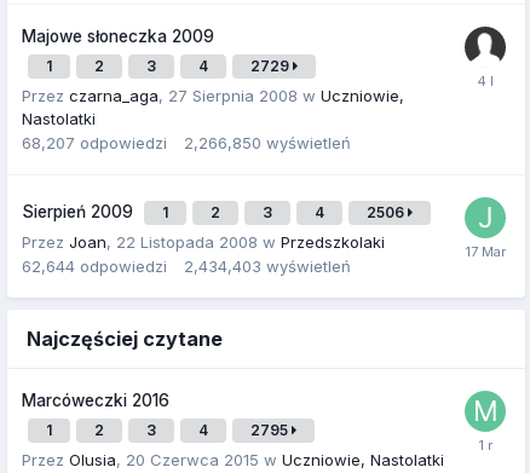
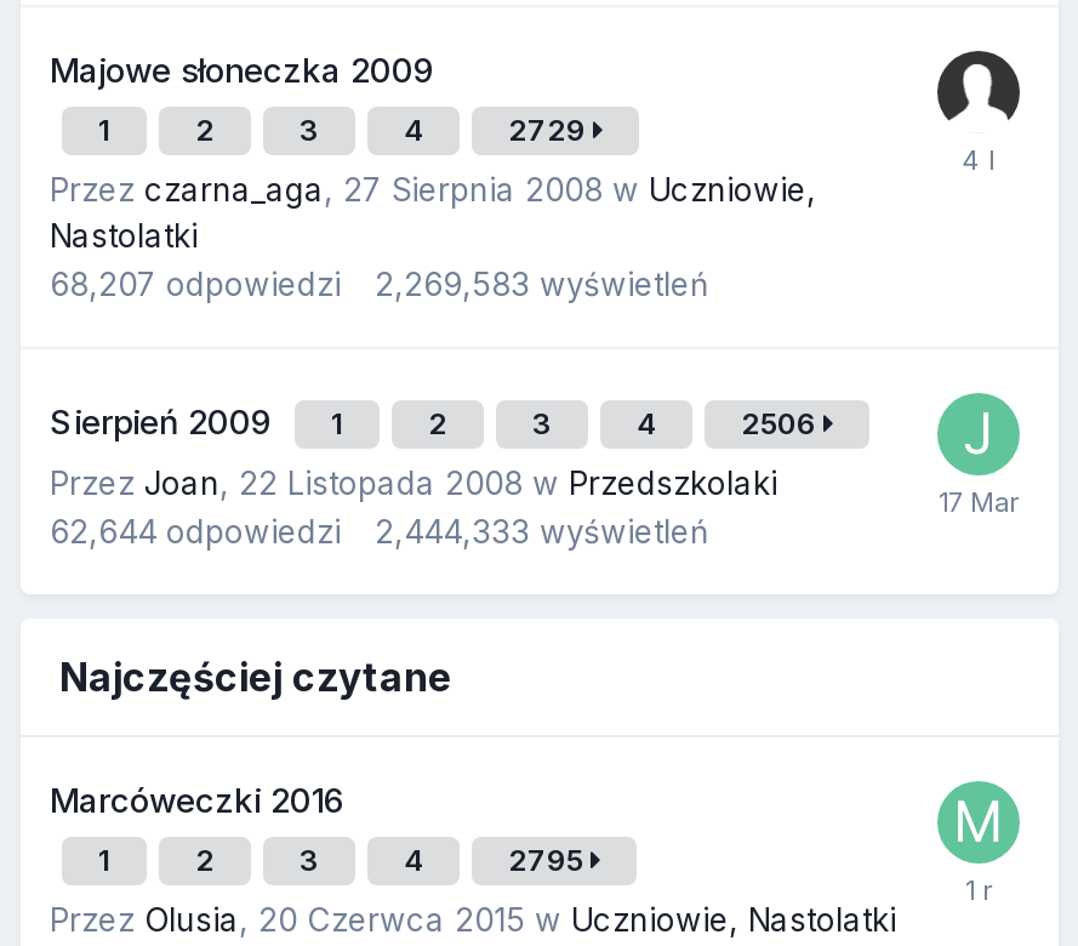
[22,133,351,152] 68,207 odpowiedzi 2,266,850 wyświetleń -> [50,264,709,303] 68,207 odpowiedzi 2,269,583 wyświetleń
[22,256,351,276] 62,644 odpowiedzi 2,434,403 wyświetleń -> [50,512,709,551] 62,644 odpowiedzi 2,444,333 wyświetleń

